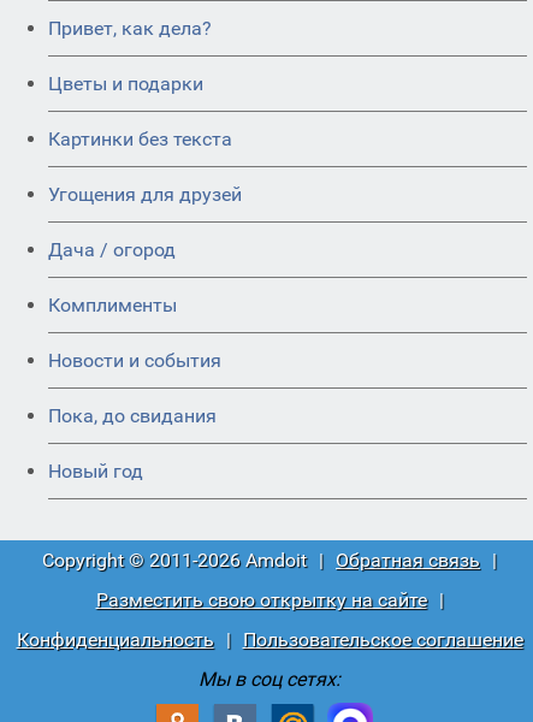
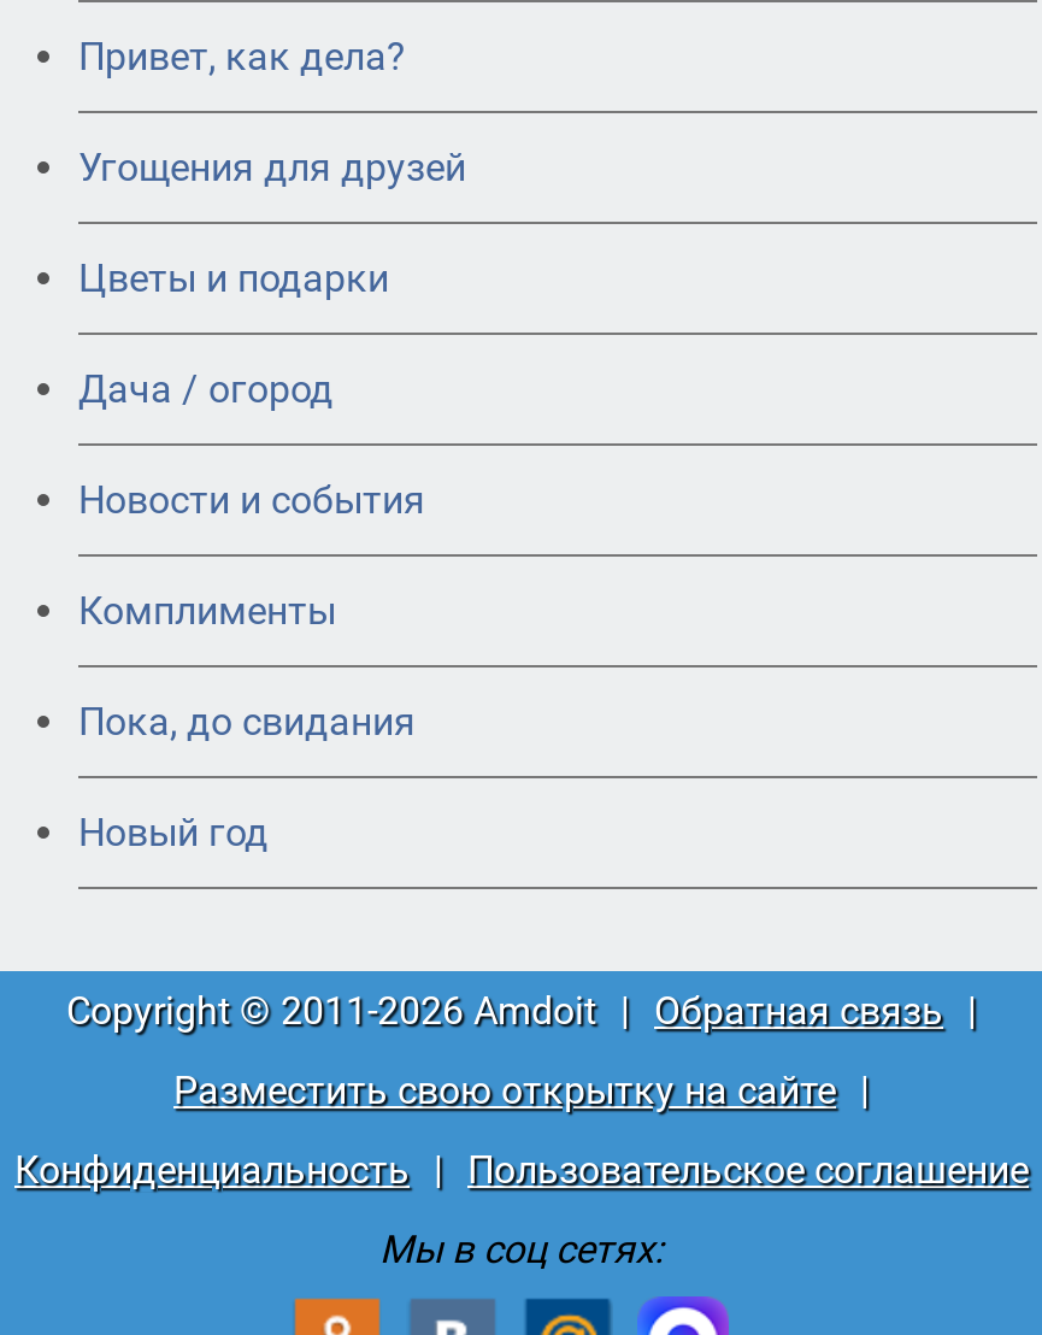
moved [48,72,203,95] -> [78,255,389,301]: Цветы и подарки
[48,128,232,150] Картинки без текста -> none
moved [48,183,242,206] -> [78,145,466,190]: Угощения для друзей
moved [48,349,221,372] -> [78,477,425,523]: Новости и события

